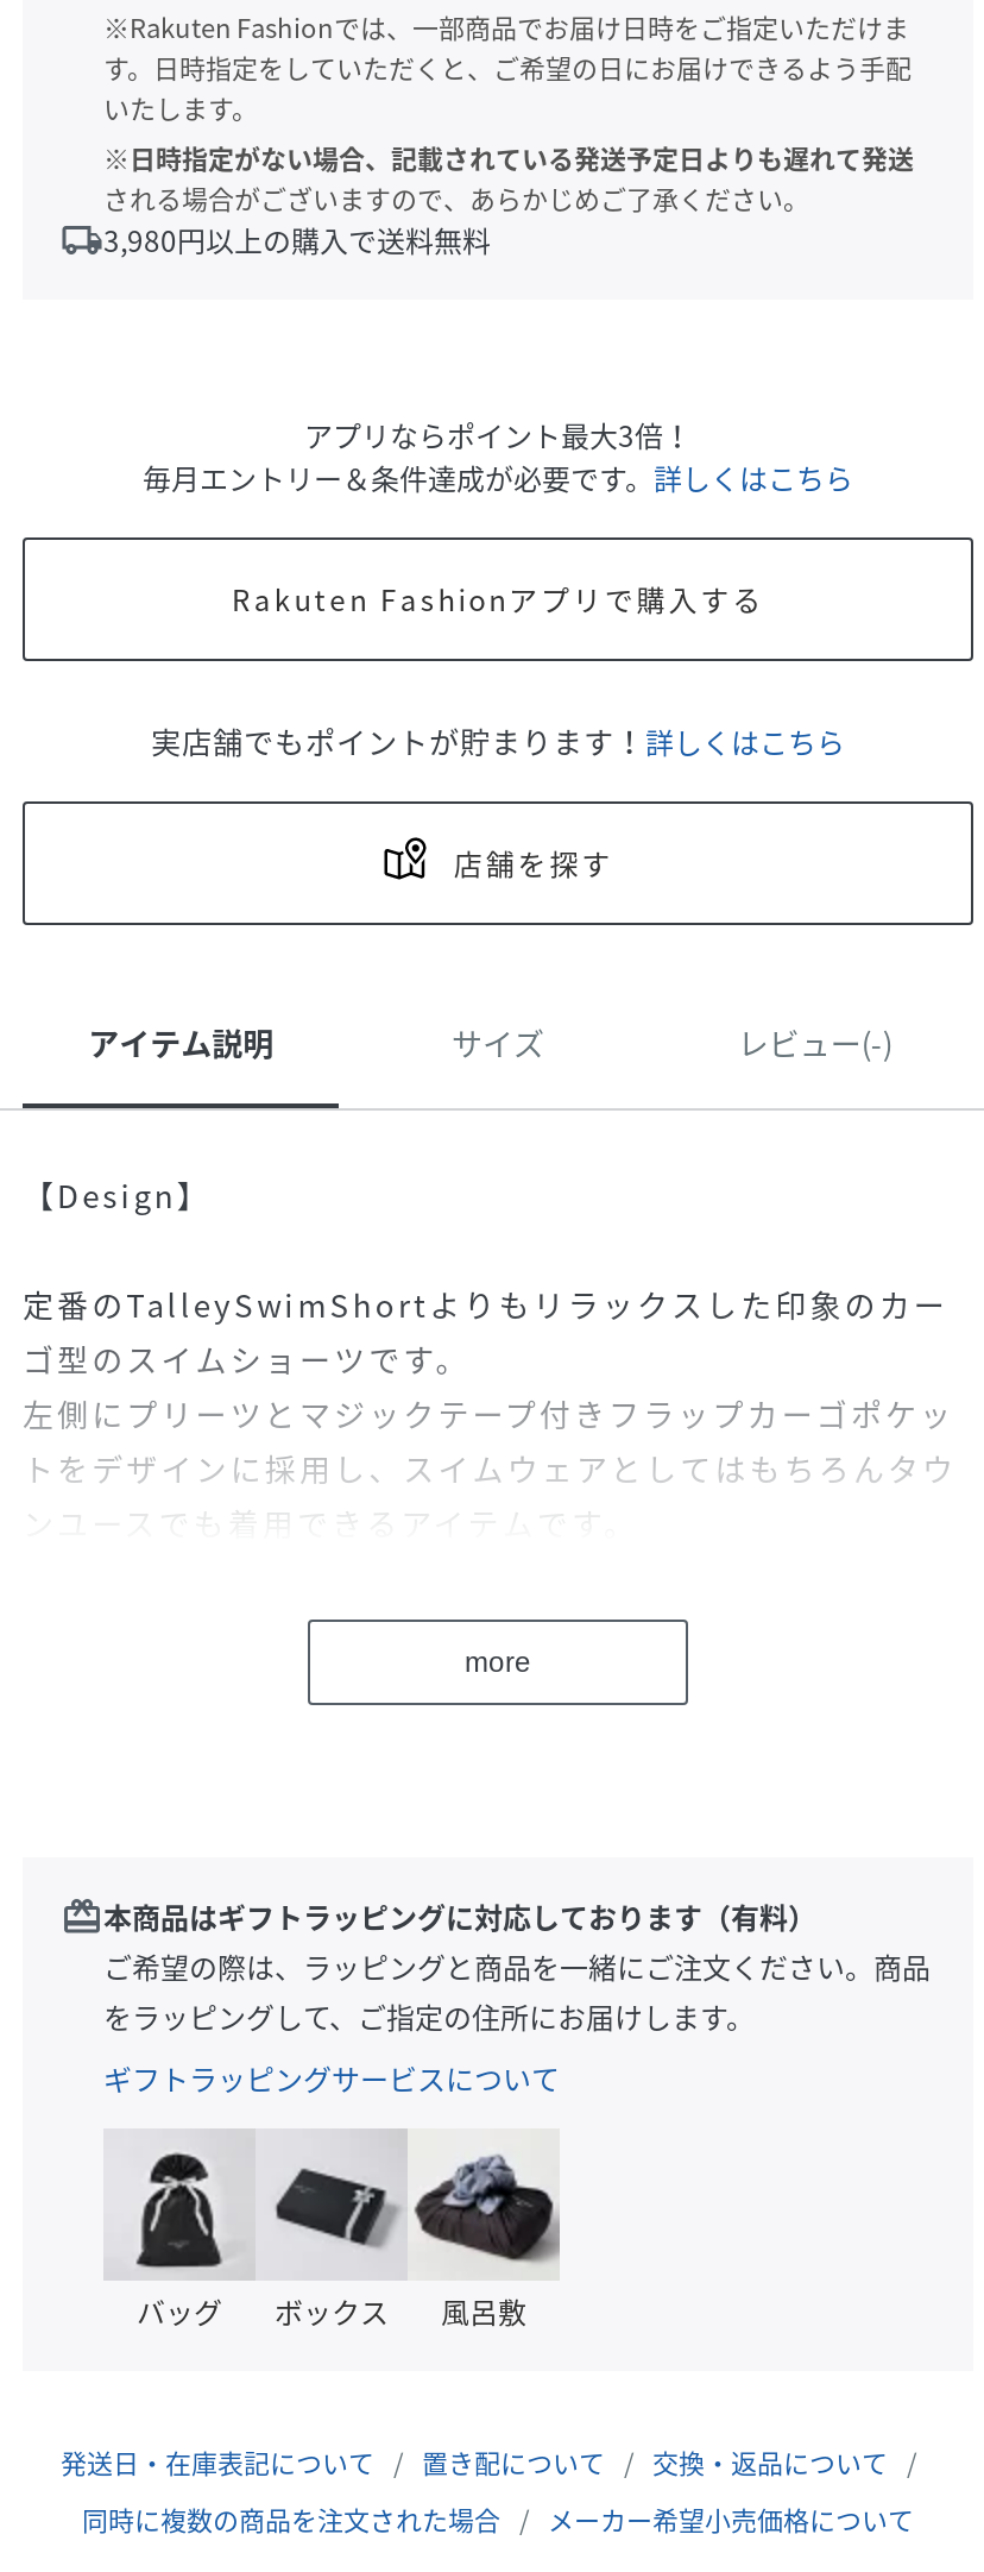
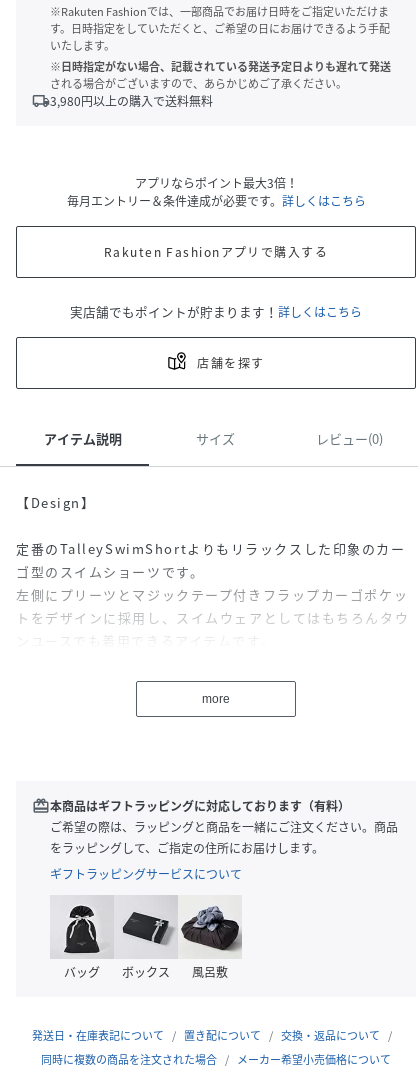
[738,1020,892,1065] レビュー(-) -> [316,429,383,448] レビュー(0)

